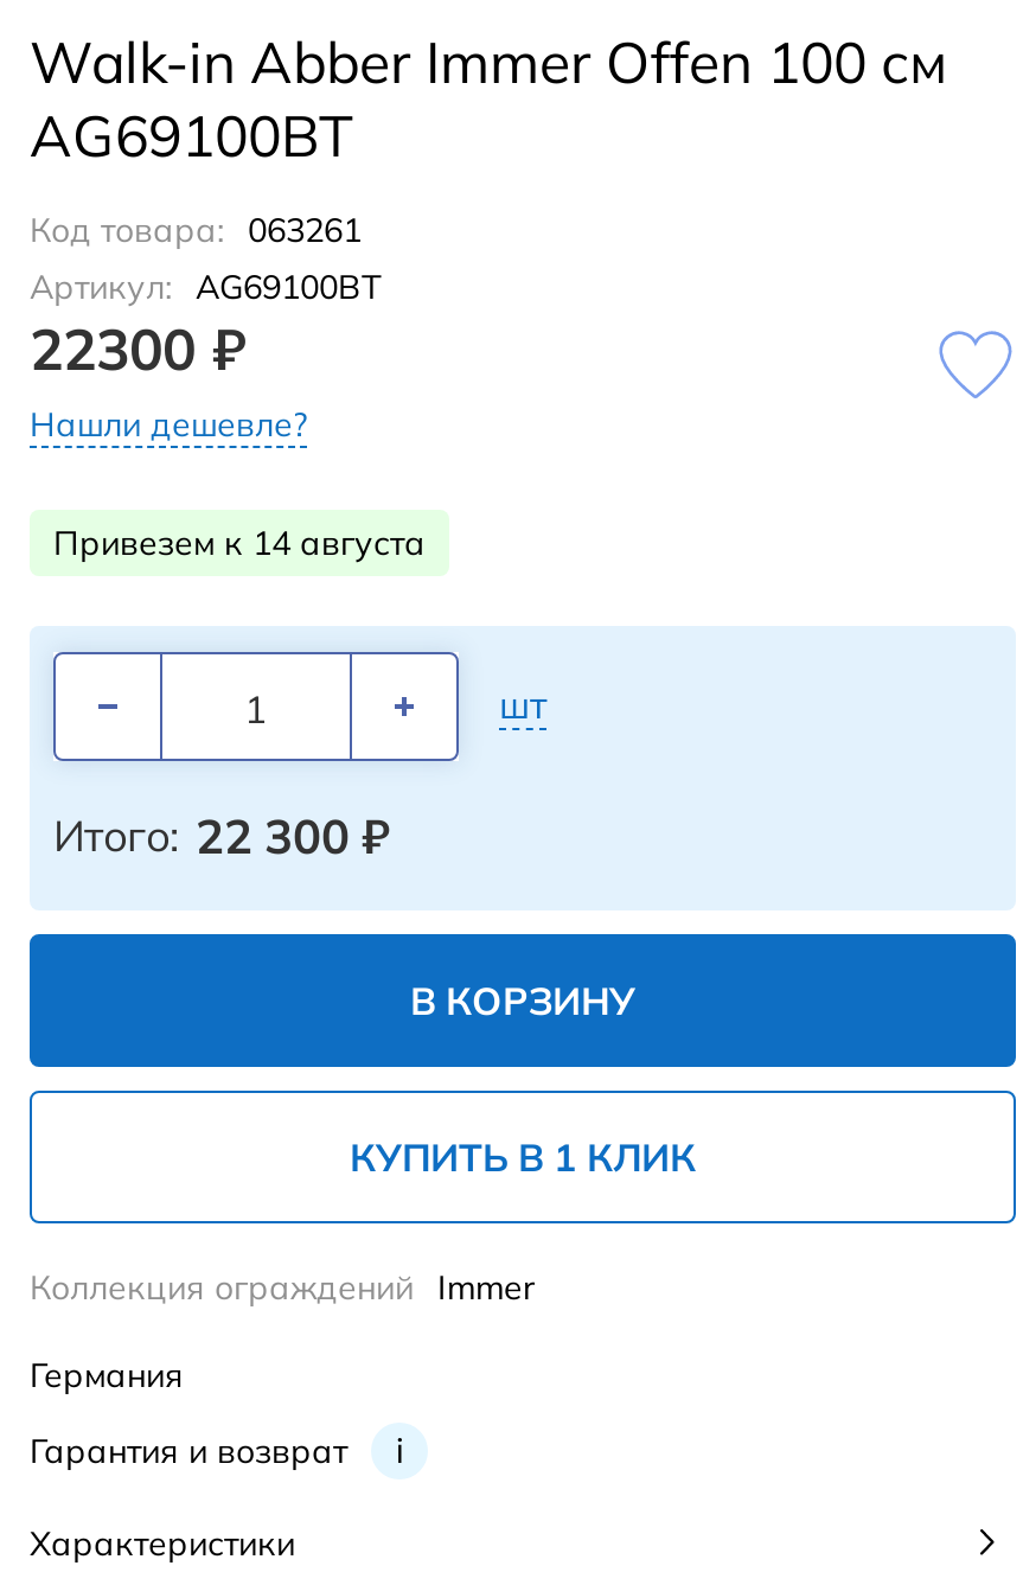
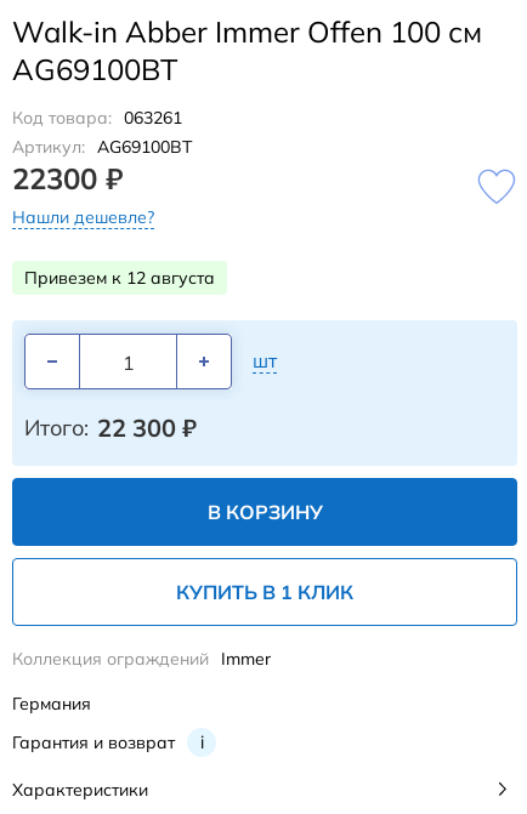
[53,522,426,564] Привезем к 14 августа -> [24,267,215,289] Привезем к 12 августа

